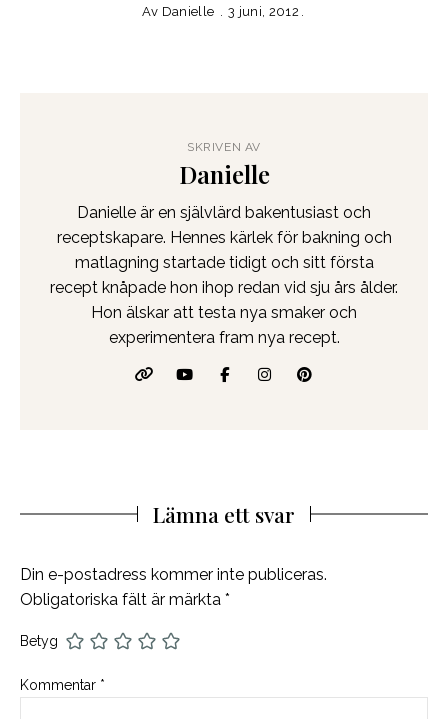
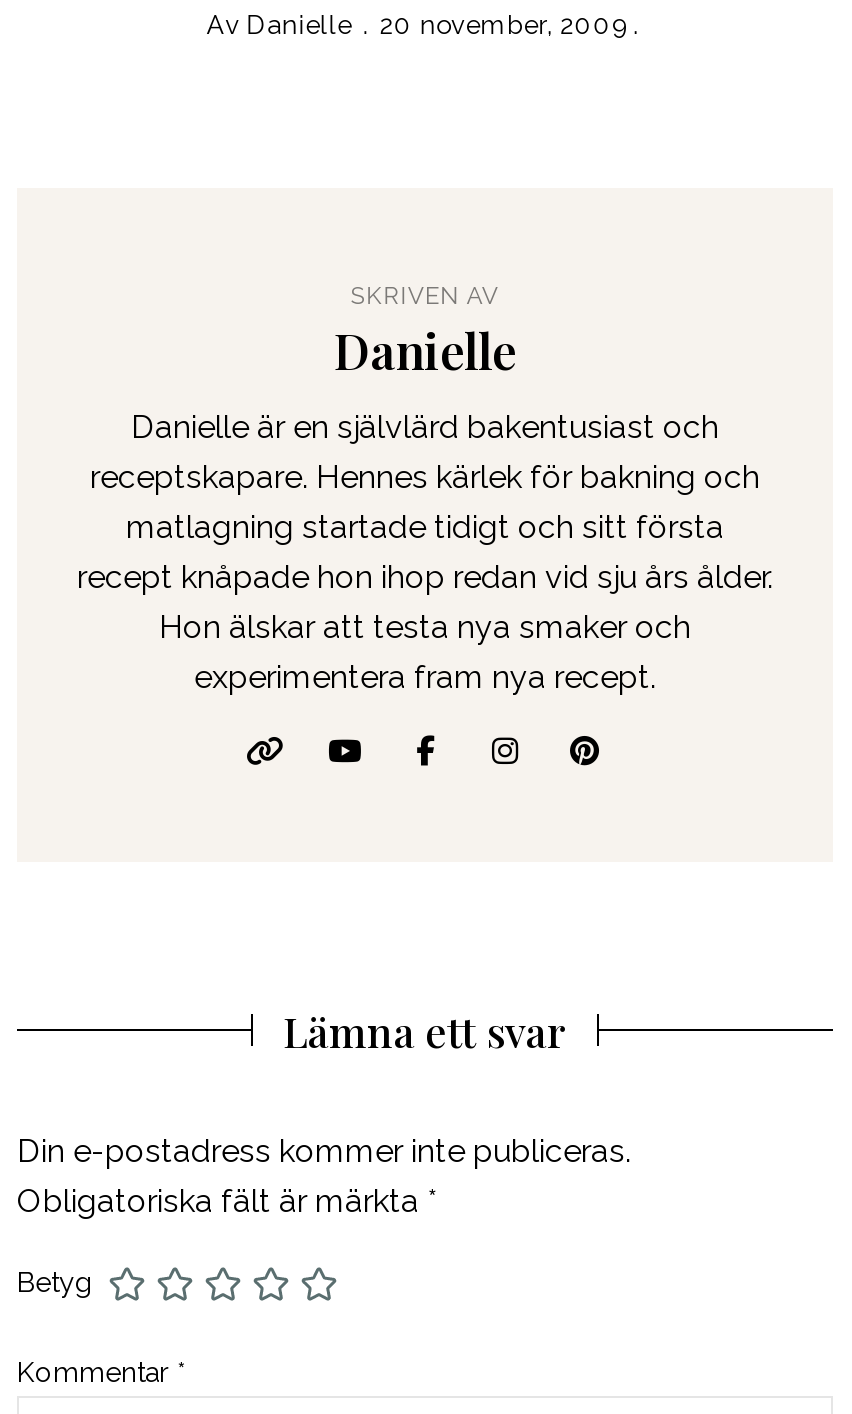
[142,4,299,19] Av Danielle 3 juni, 2012 -> [207,9,629,39] Av Danielle 20 november, 2009

